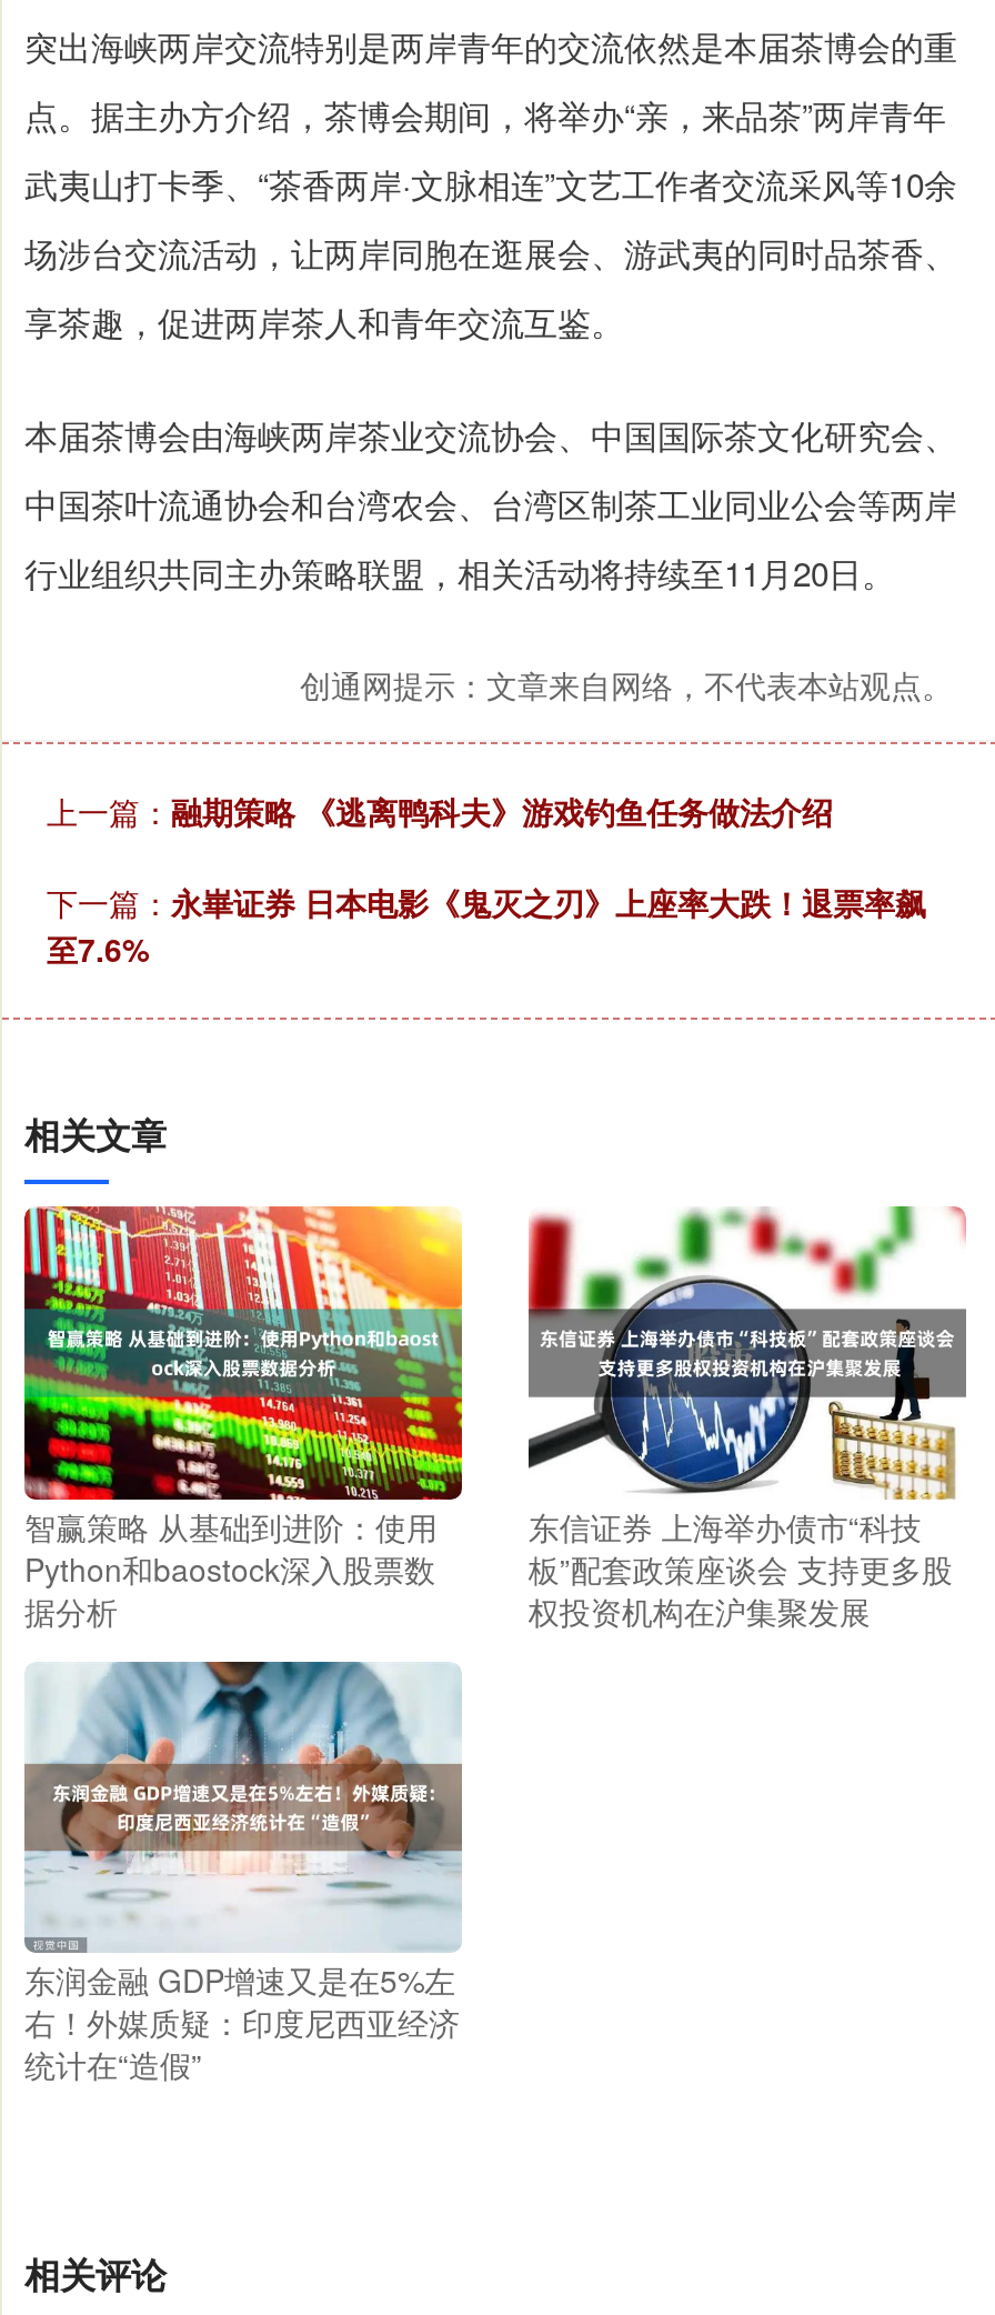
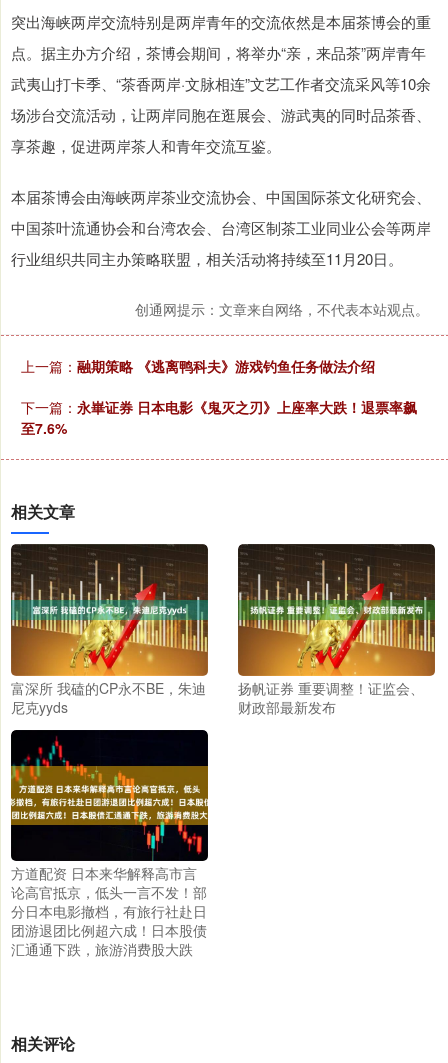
[22,1204,464,1632] [image] | 智赢策略 从基础到进阶：使用 | Python和baostock深入股票数 | 据分析 -> [10,543,209,717] [image] | 富深所 我磕的CP永不BE，朱迪 | 尼克yyds
[526,1204,966,1632] [image] | 东信证券 上海举办债市“科技 | 板”配套政策座谈会 支持更多股 | 权投资机构在沪集聚发展 -> [237,543,436,717] [image] | 扬帆证券 重要调整！证监会、 | 财政部最新发布
[24,1620,464,1855] [image] -> [10,743,209,855] [image]
[24,1957,460,2086] 东润金融 GDP增速又是在5%左 | 右！外媒质疑：印度尼西亚经济 | 统计在“造假” -> [11,863,207,959] 方道配资 日本来华解释高市言 | 论高官抵京，低头一言不发！部 | 分日本电影撤档，有旅行社赴日 | 团游退团比例超六成！日本股债 | 汇通通下跌，旅游消费股大跌

